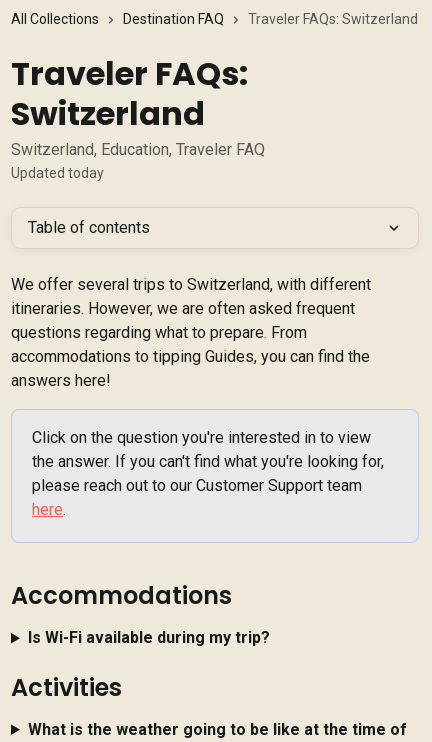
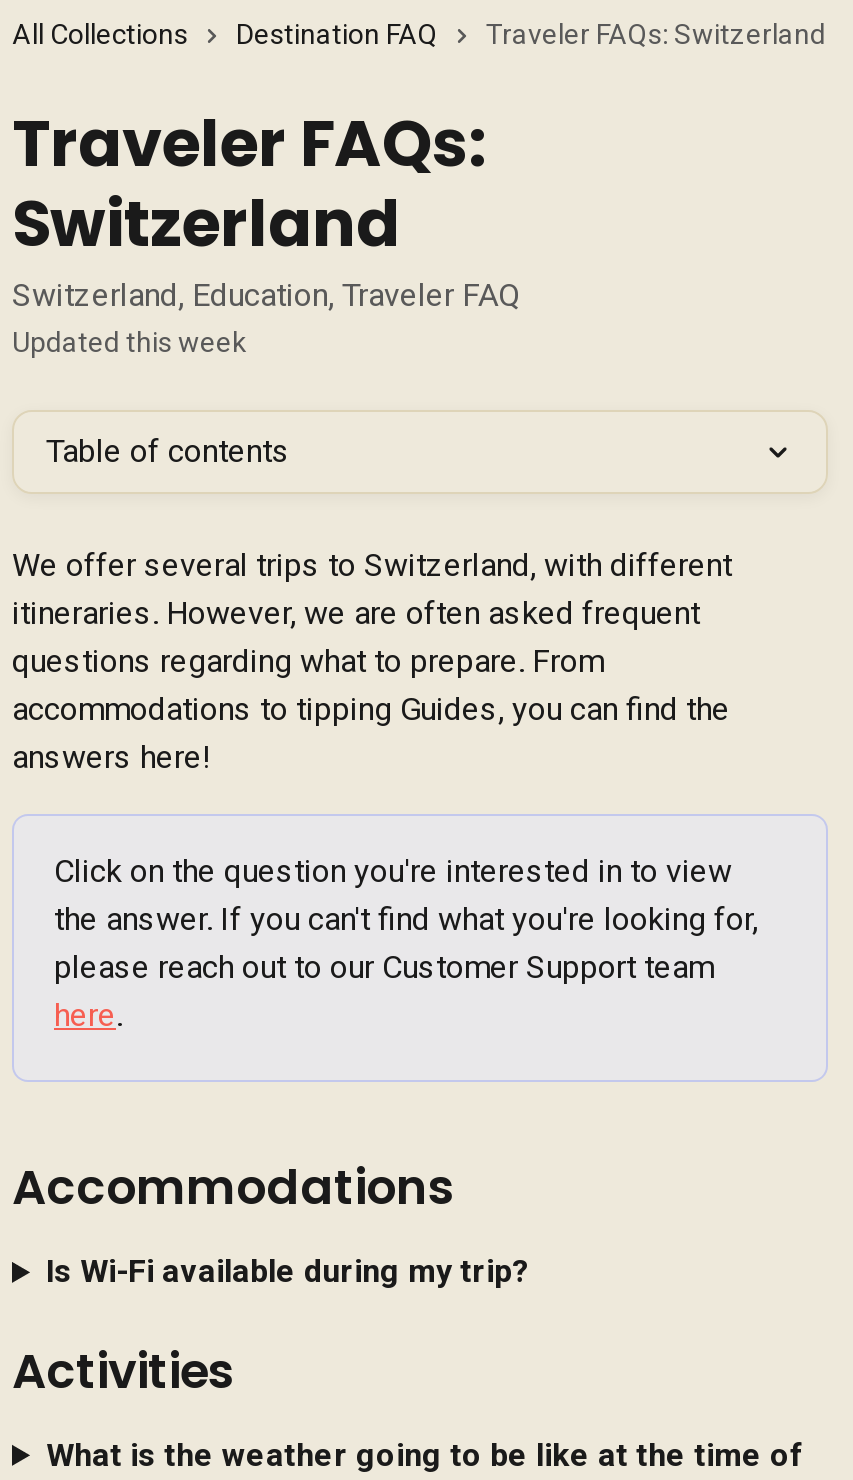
[11,165,104,181] Updated today -> [12,326,246,358] Updated this week

